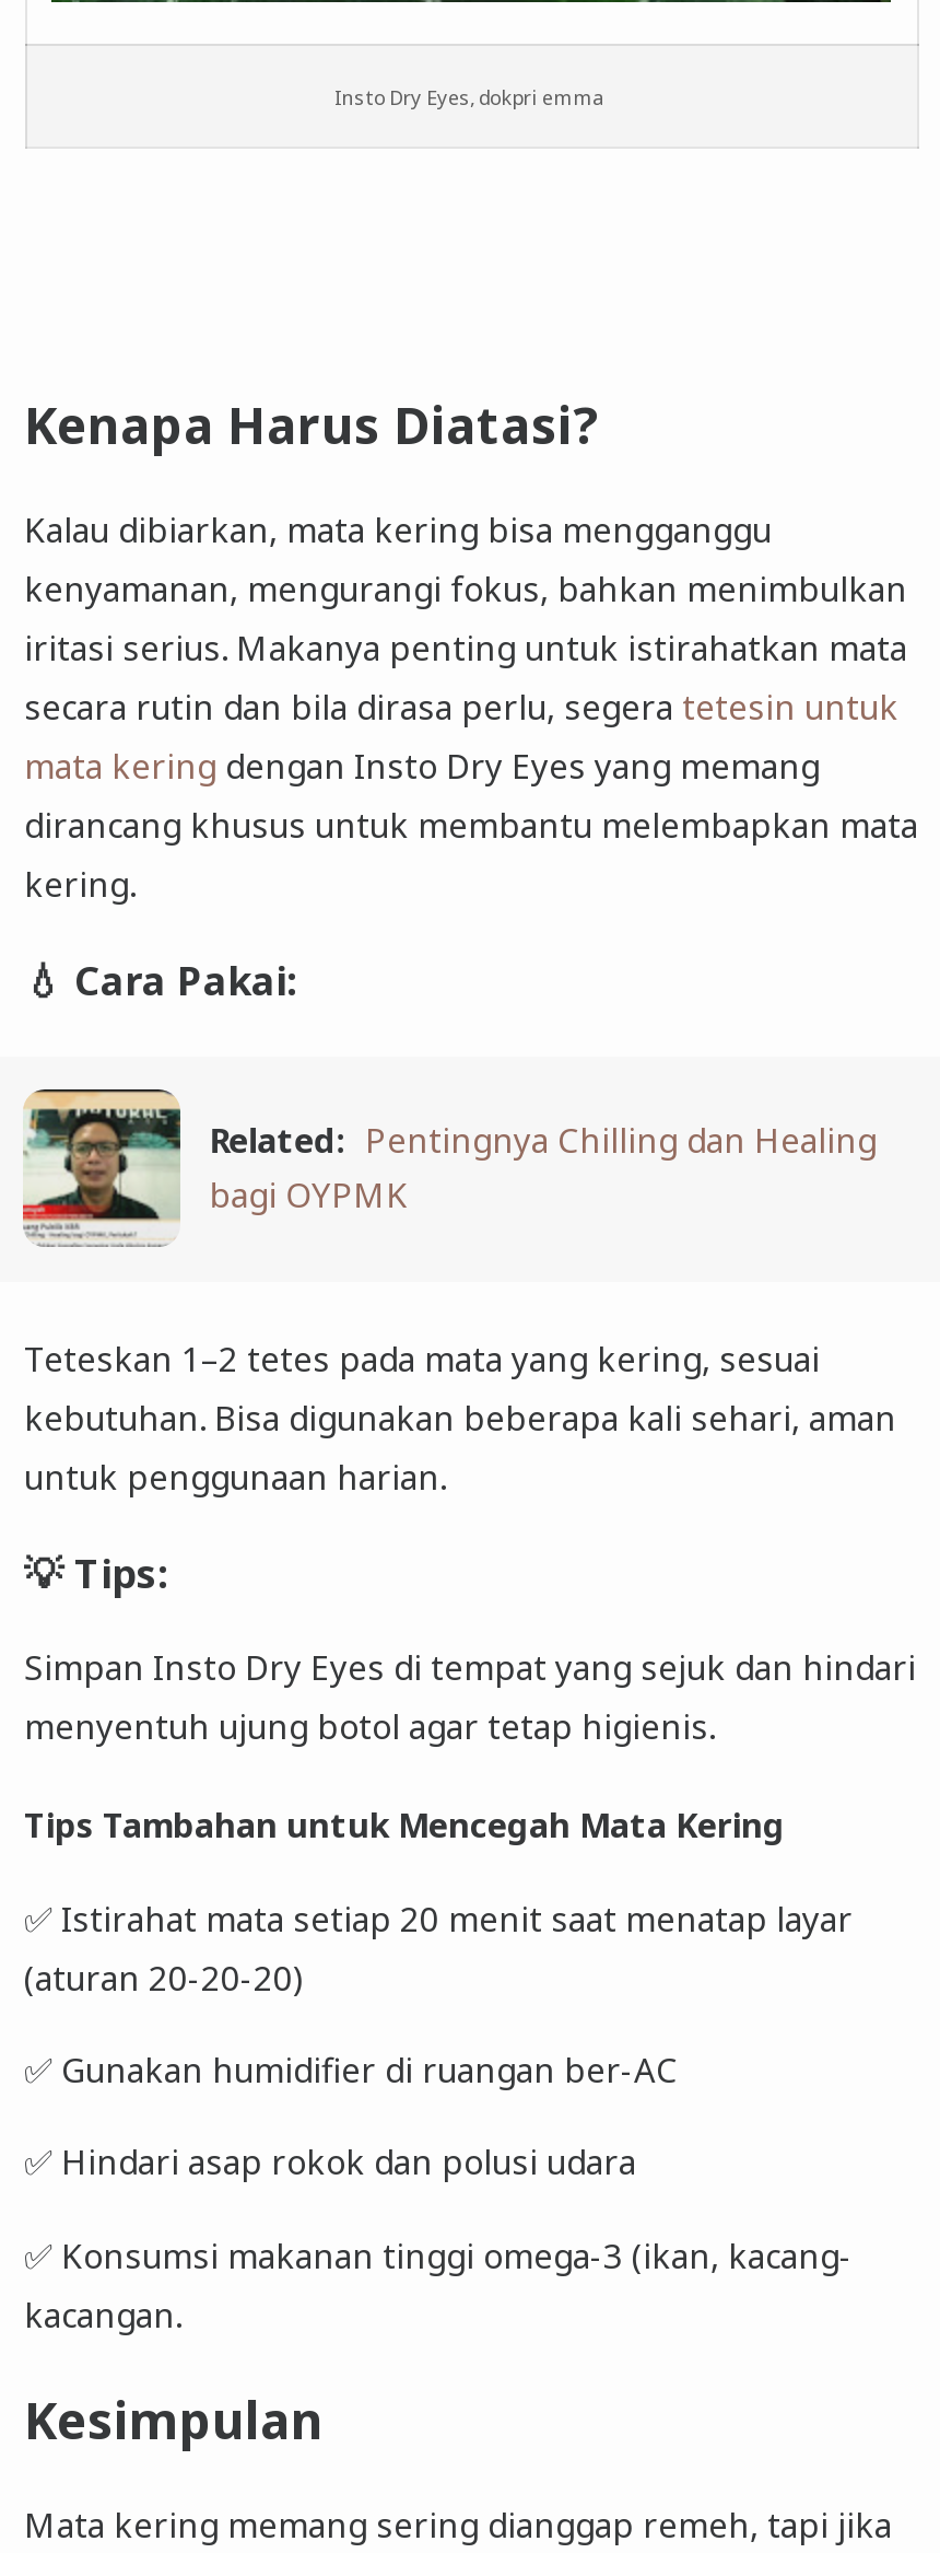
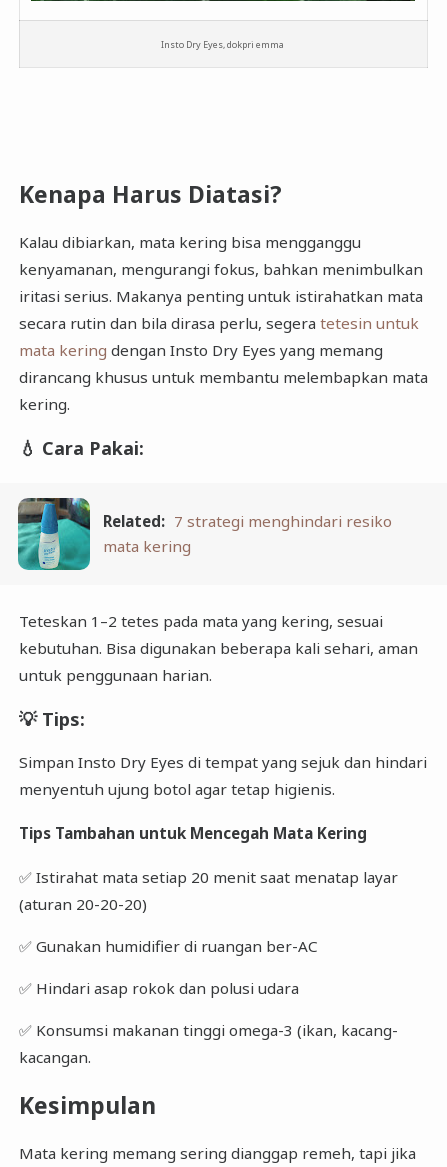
[21,1087,876,1249] [image] | Related: Pentingnya Chilling dan Healing | bagi OYPMK -> [17,497,392,571] [image] | Related: 7 strategi menghindari resiko | mata kering

